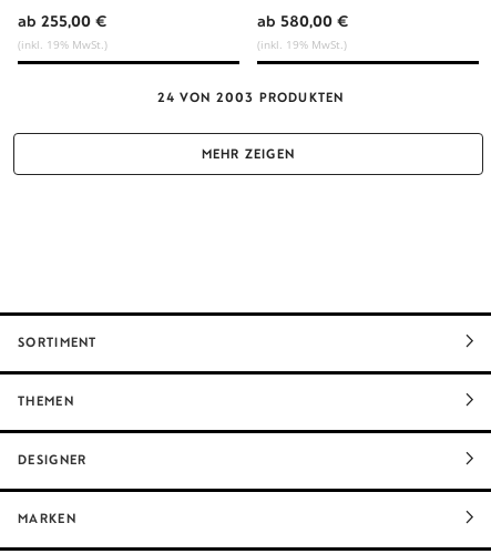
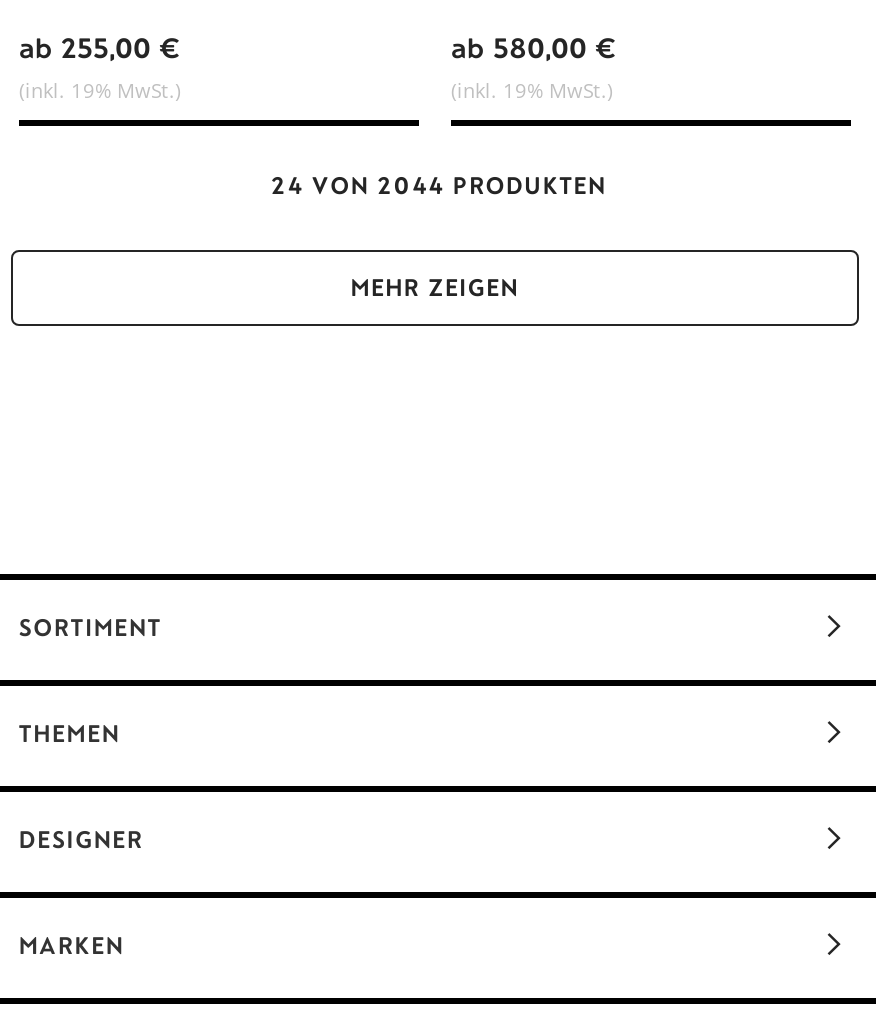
[157,90,344,105] 24 VON 2003 PRODUKTEN -> [271,172,607,200] 24 VON 2044 PRODUKTEN

